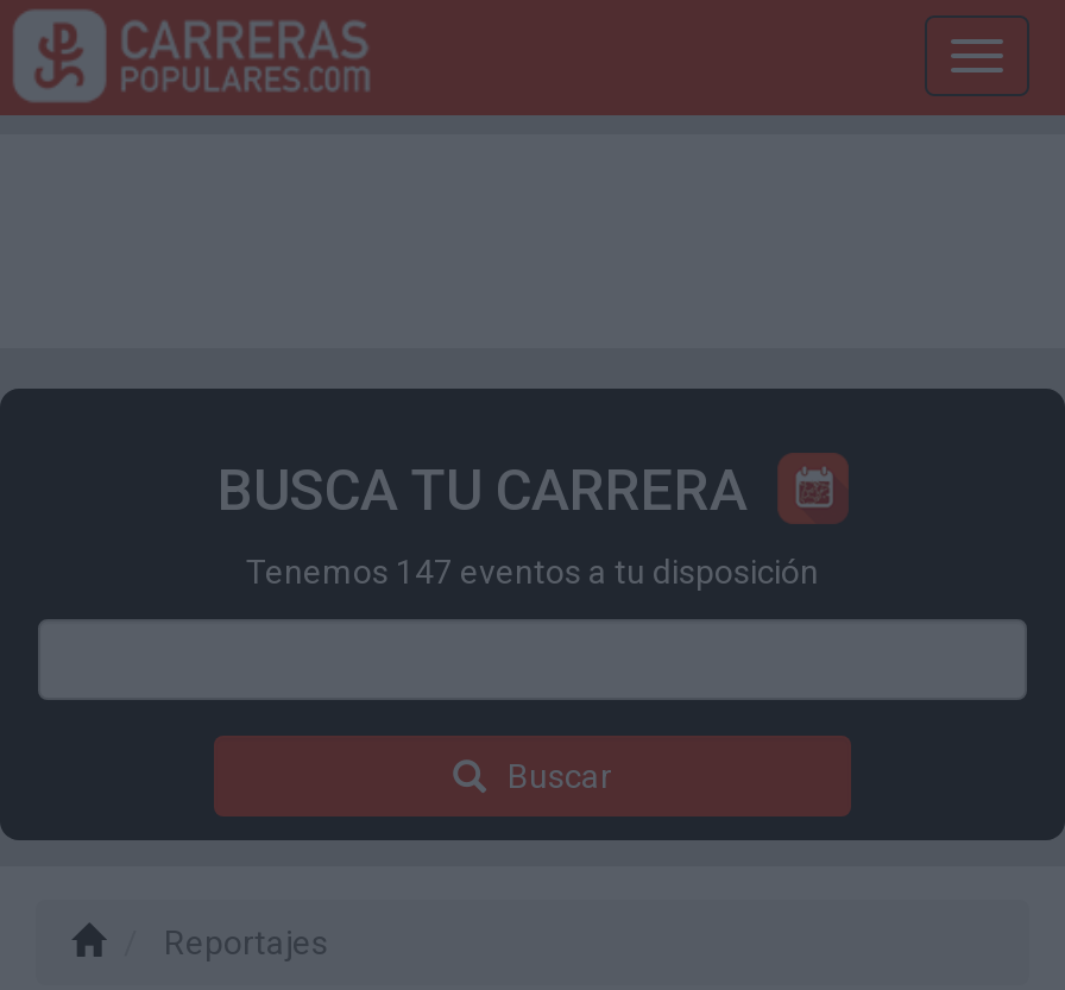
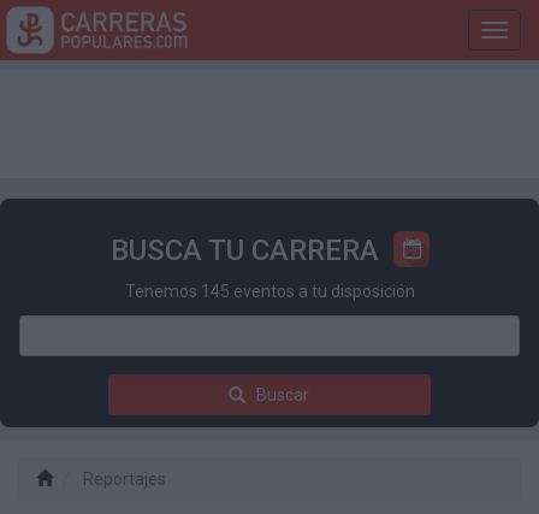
[246,553,819,591] Tenemos 147 eventos a tu disposición -> [125,282,414,301] Tenemos 145 eventos a tu disposición

